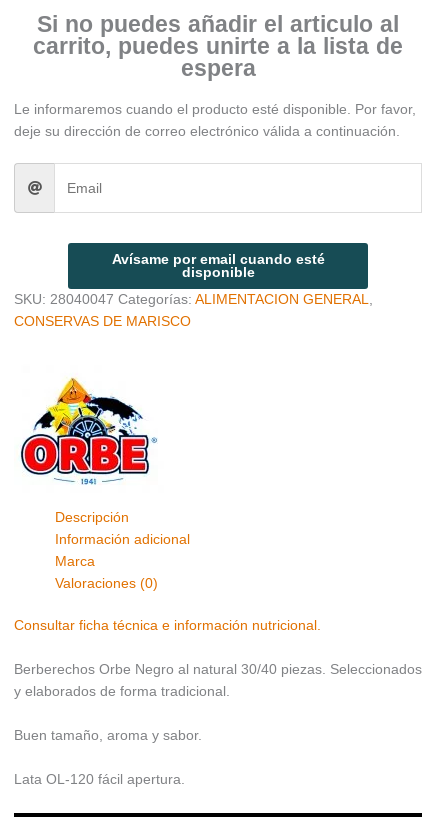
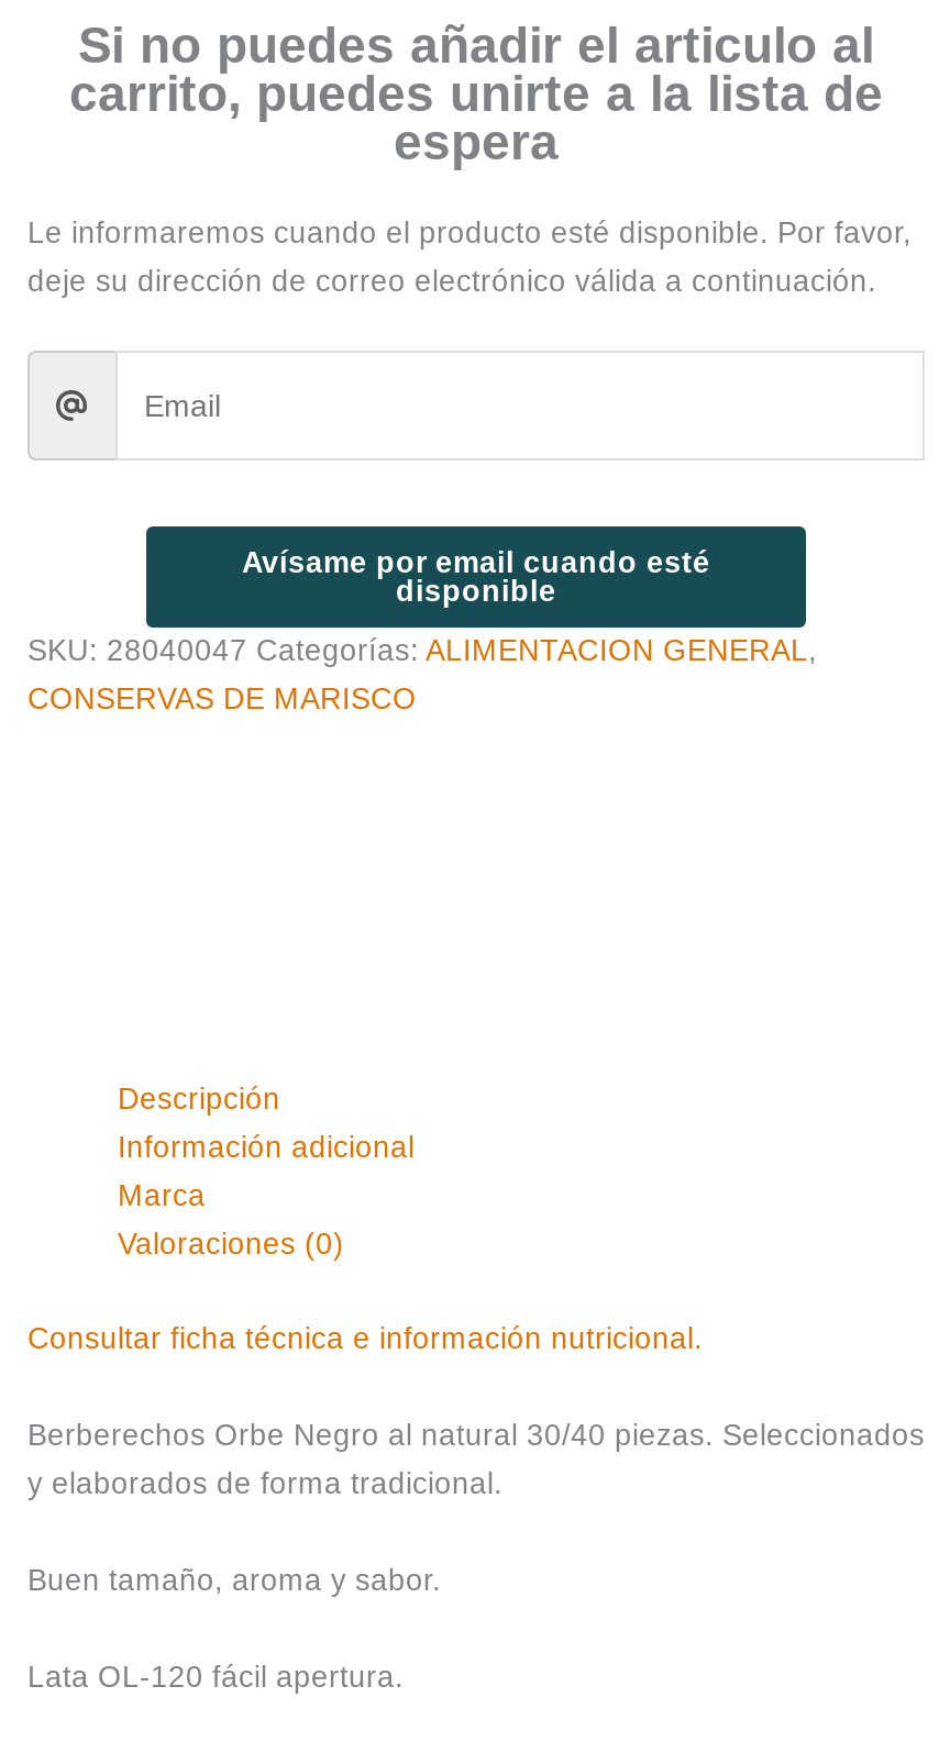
[20,377,158,485] [image] -> none

